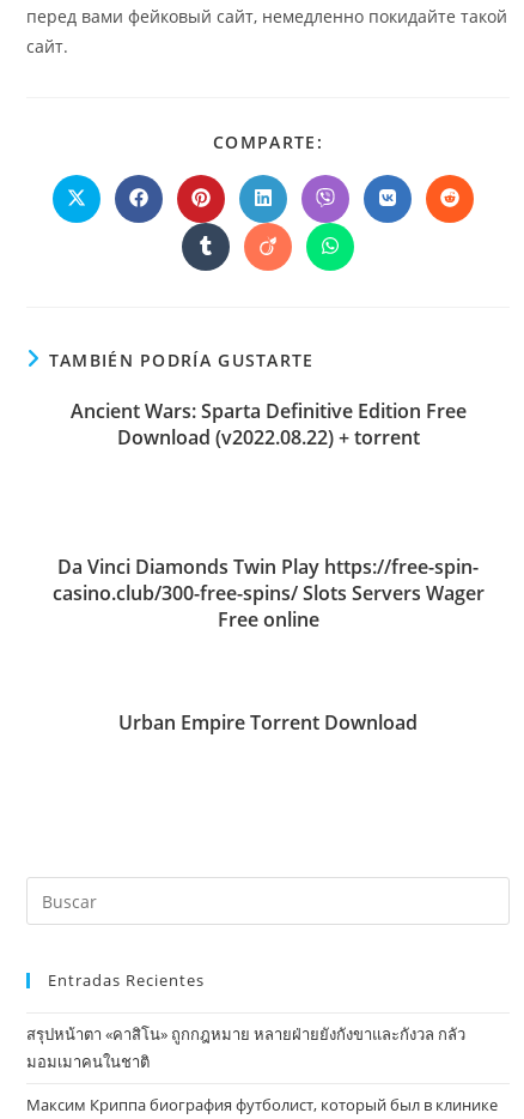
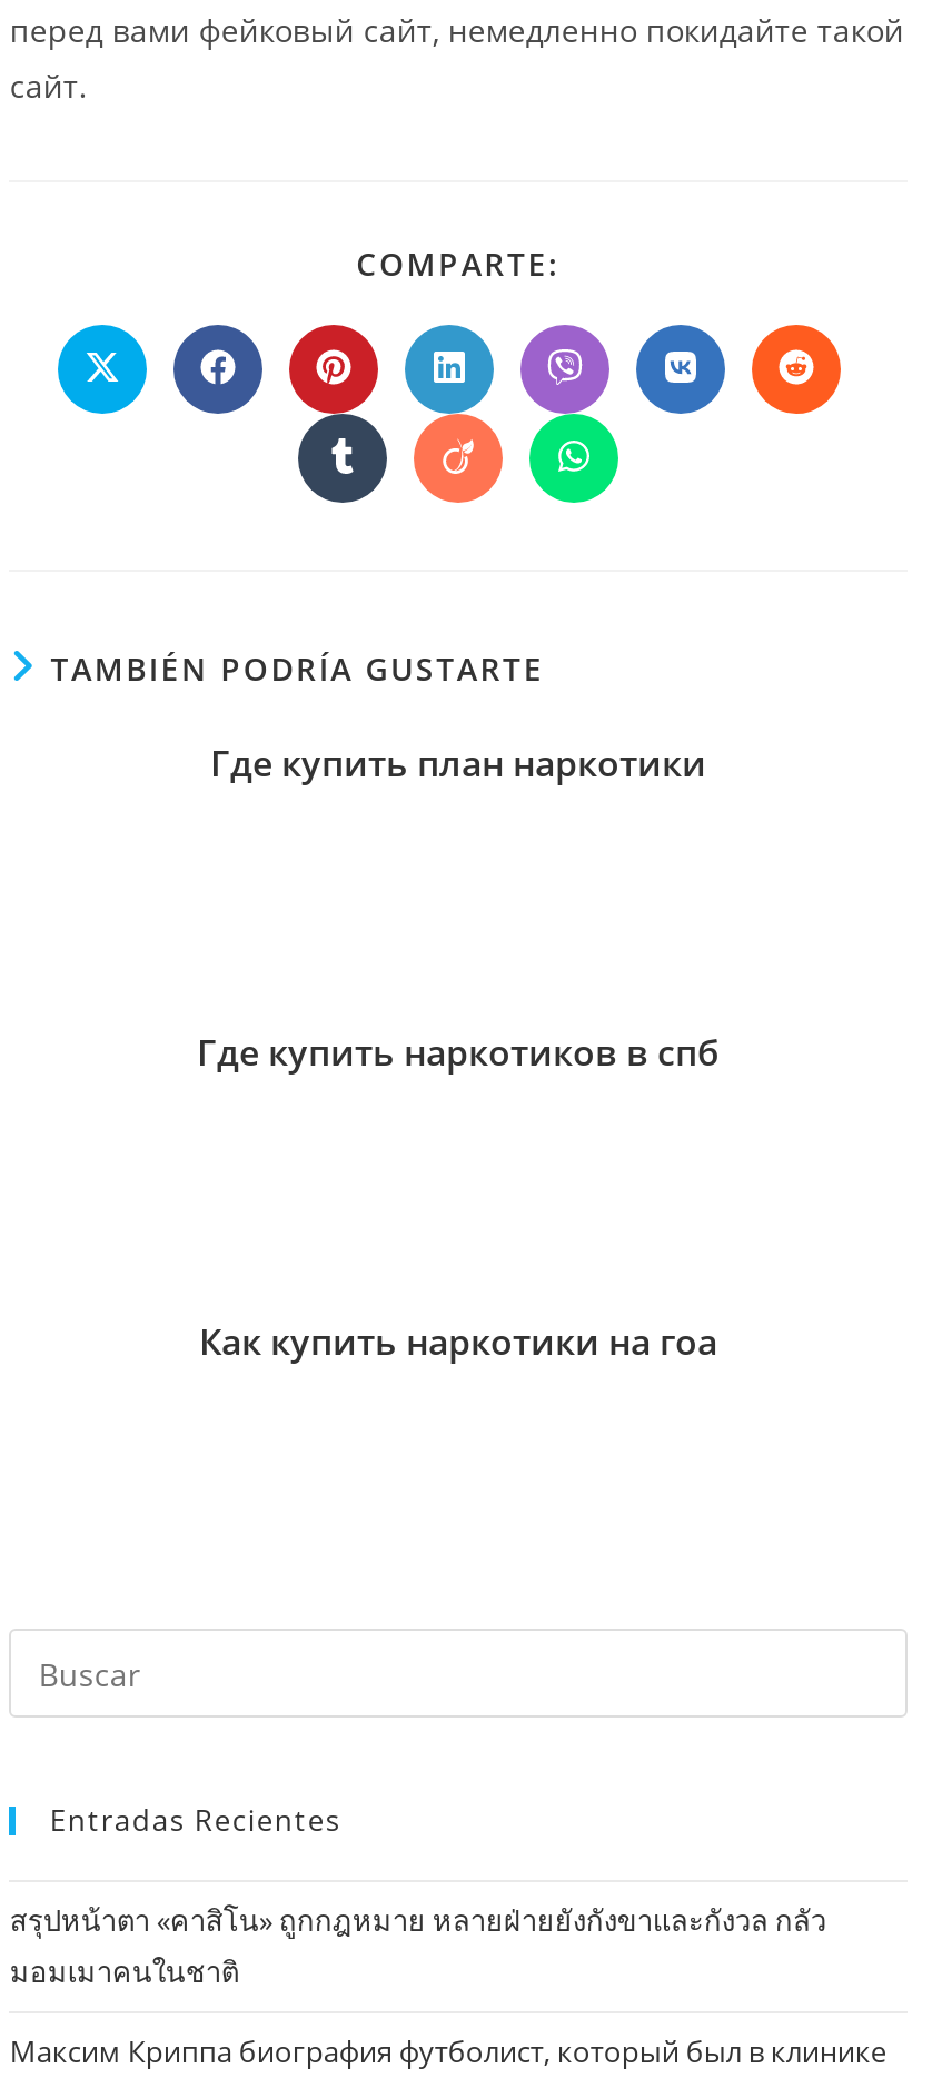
[70,398,466,450] Ancient Wars: Sparta Definitive Edition Free | Download (v2022.08.22) + torrent -> [210,739,706,788] Где купить план наркотики
[52,554,484,633] Da Vinci Diamonds Twin Play https://free-spin- | casino.club/300-free-spins/ Slots Servers Wager | Free online -> [197,1028,720,1077] Где купить наркотиков в спб
[118,709,418,736] Urban Empire Torrent Download -> [199,1317,717,1366] Как купить наркотики на гоа

